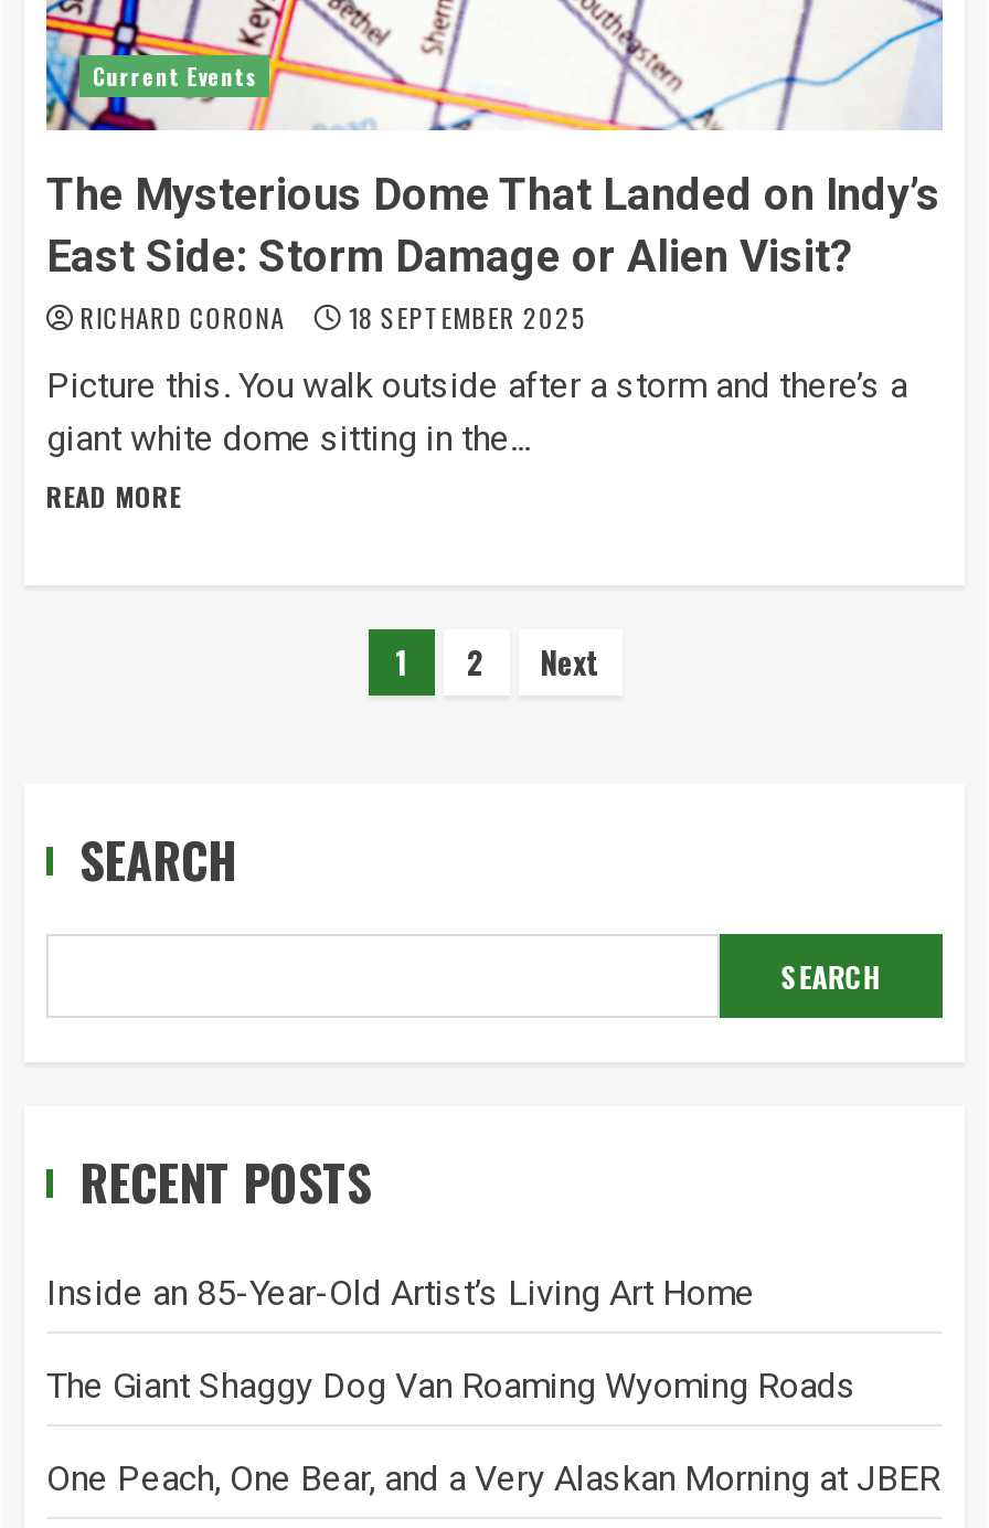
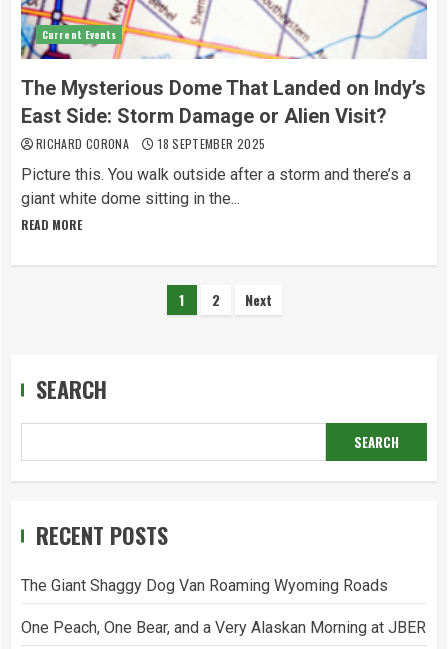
[46,1272,755,1314] Inside an 85-Year-Old Artist’s Living Art Home -> none

